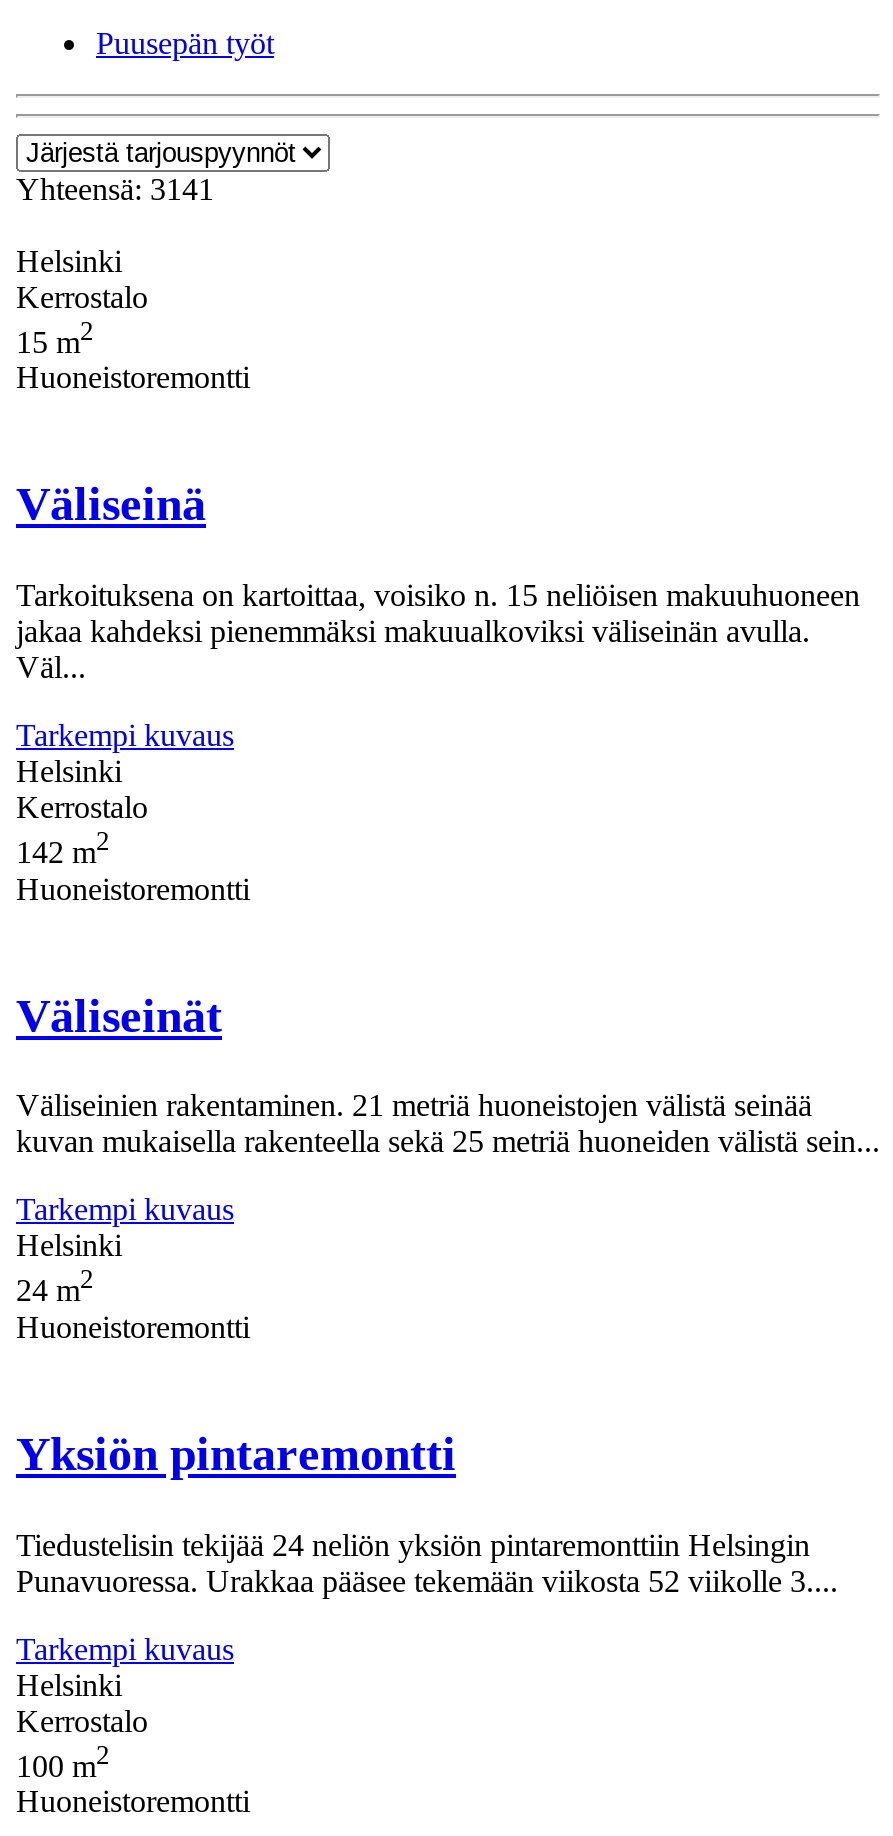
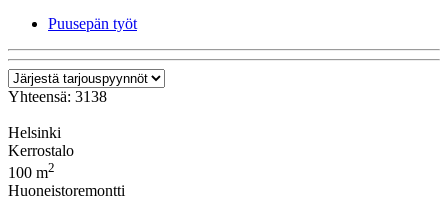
[16,172,880,1665] Yhteensä: 3141 | Helsinki | Kerrostalo | 15 m2 | Huoneistoremontti | Väliseinä | Tarkoituksena on kartoittaa, voisiko n. 15 neliöisen makuuhuoneen | jakaa kahdeksi pienemmäksi makuualkoviksi väliseinän avulla. | Väl... | Tarkempi kuvaus | Helsinki | Kerrostalo | 142 m2 | Huoneistoremontti | Väliseinät | Väliseinien rakentaminen. 21 metriä huoneistojen välistä seinää | kuvan mukaisella rakenteella sekä 25 metriä huoneiden välistä sein... | Tarkempi kuvaus | Helsinki | 24 m2 | Huoneistoremontti | Yksiön pintaremontti | Tiedustelisin tekijää 24 neliön yksiön pintaremonttiin Helsingin | Punavuoressa. Urakkaa pääsee tekemään viikosta 52 viikolle 3.... | Tarkempi kuvaus -> [8,88,107,105] Yhteensä: 3138

